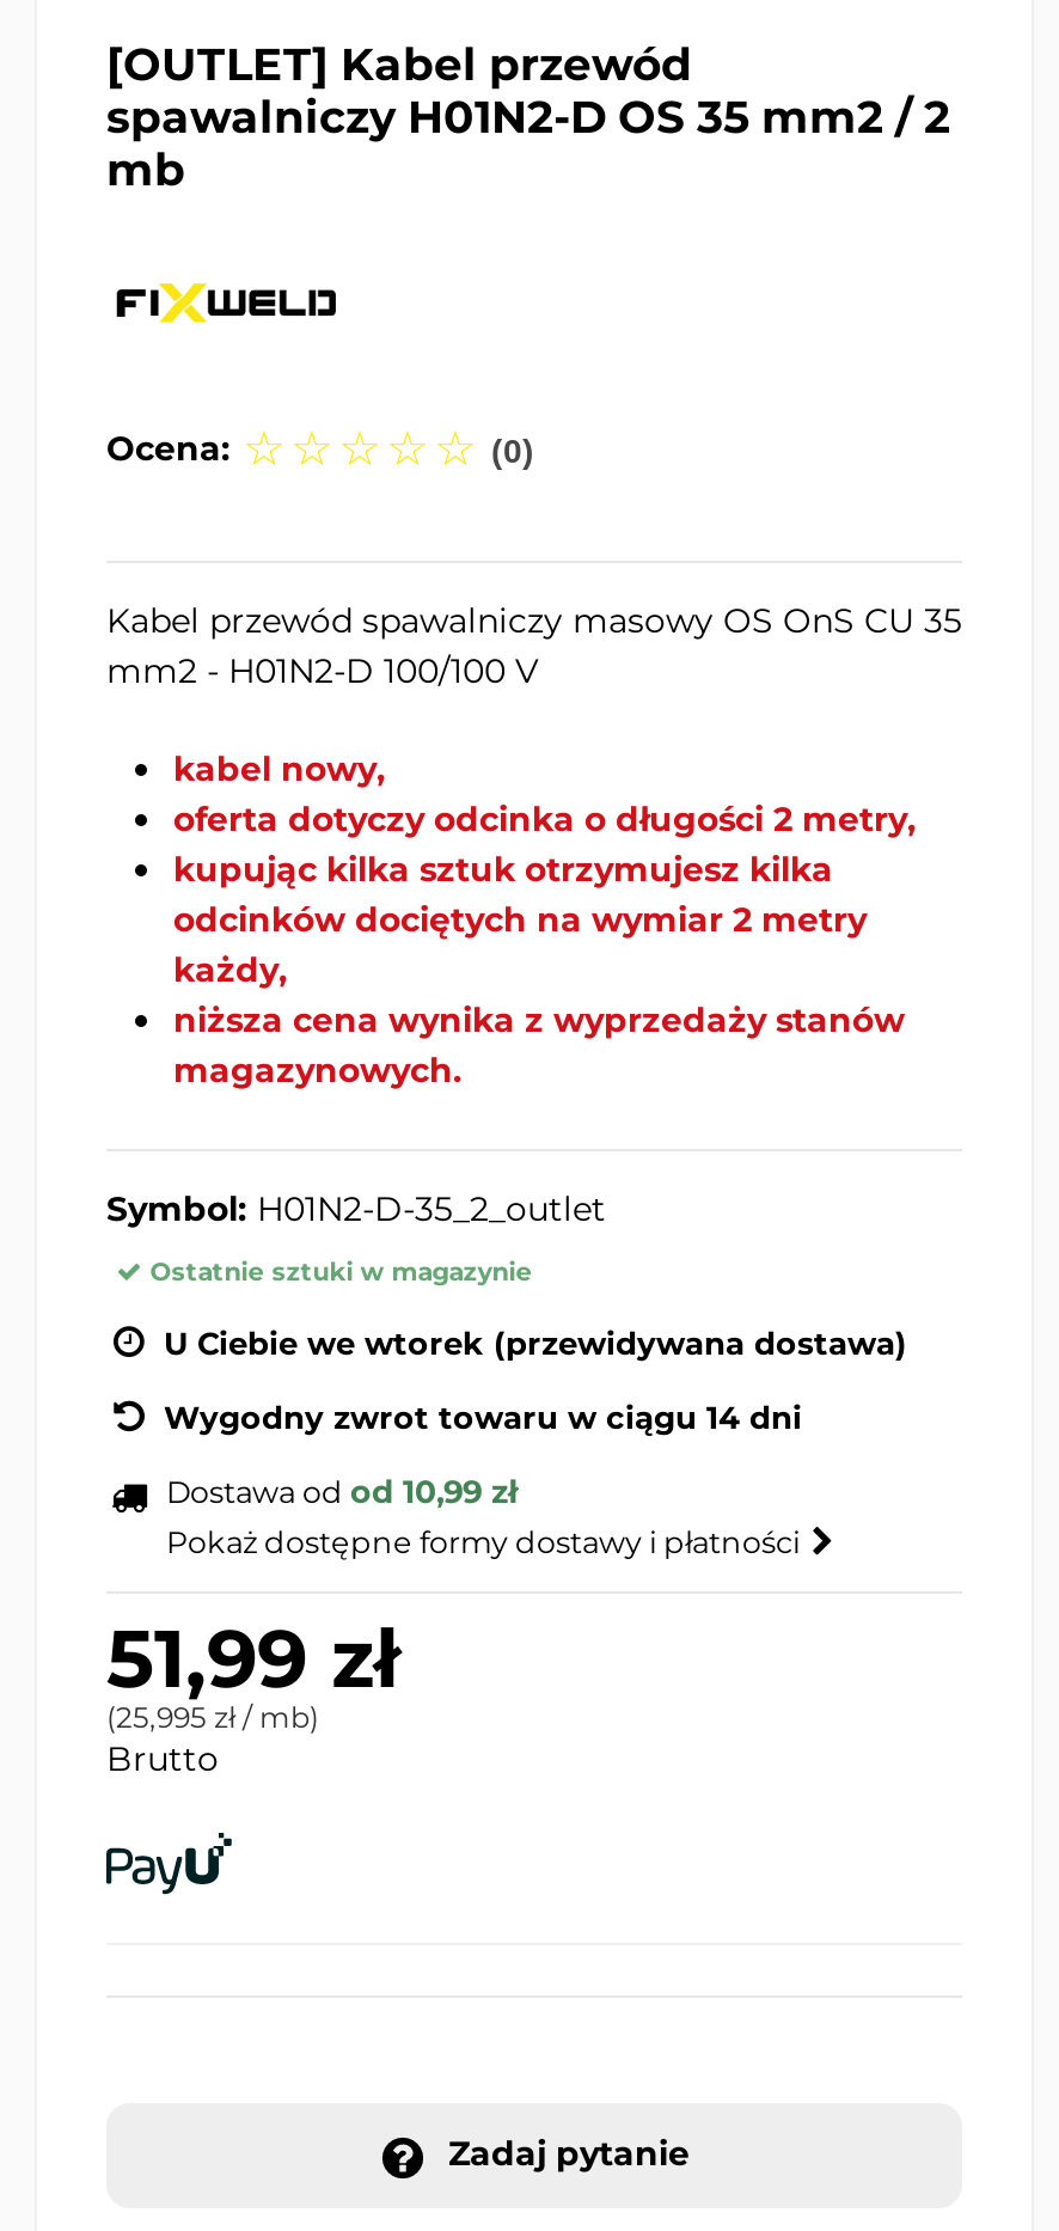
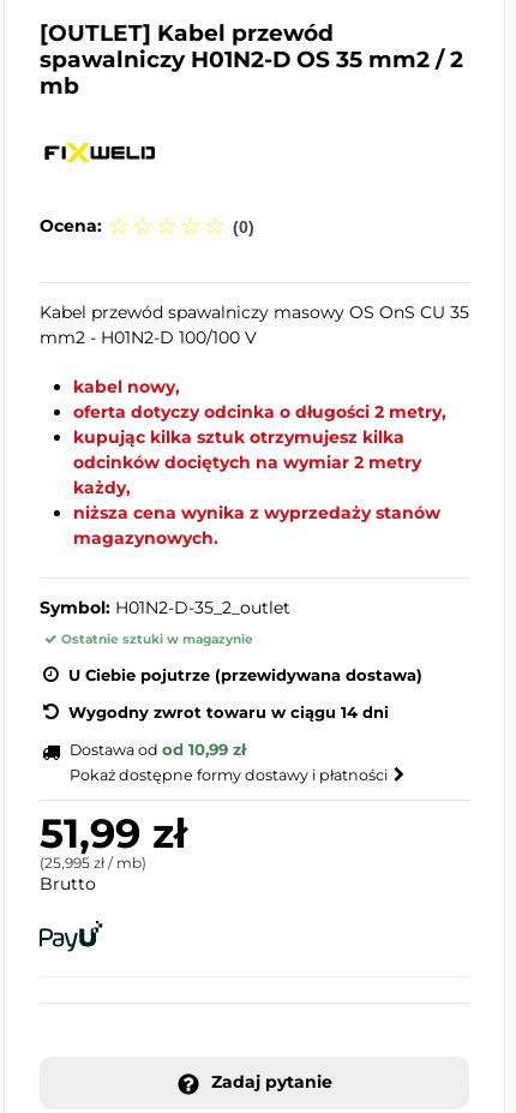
[164,1323,907,1361] U Ciebie we wtorek (przewidywana dostawa) -> [68,665,422,684] U Ciebie pojutrze (przewidywana dostawa)

